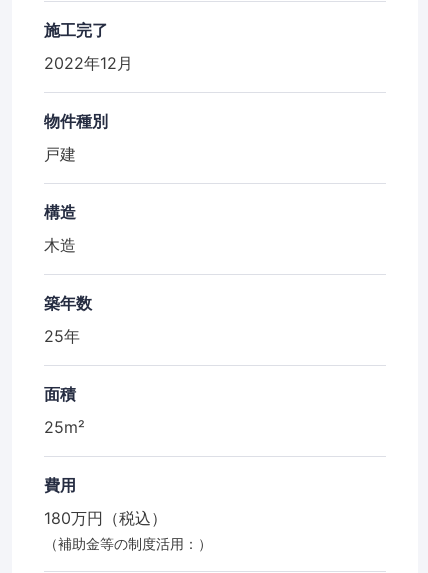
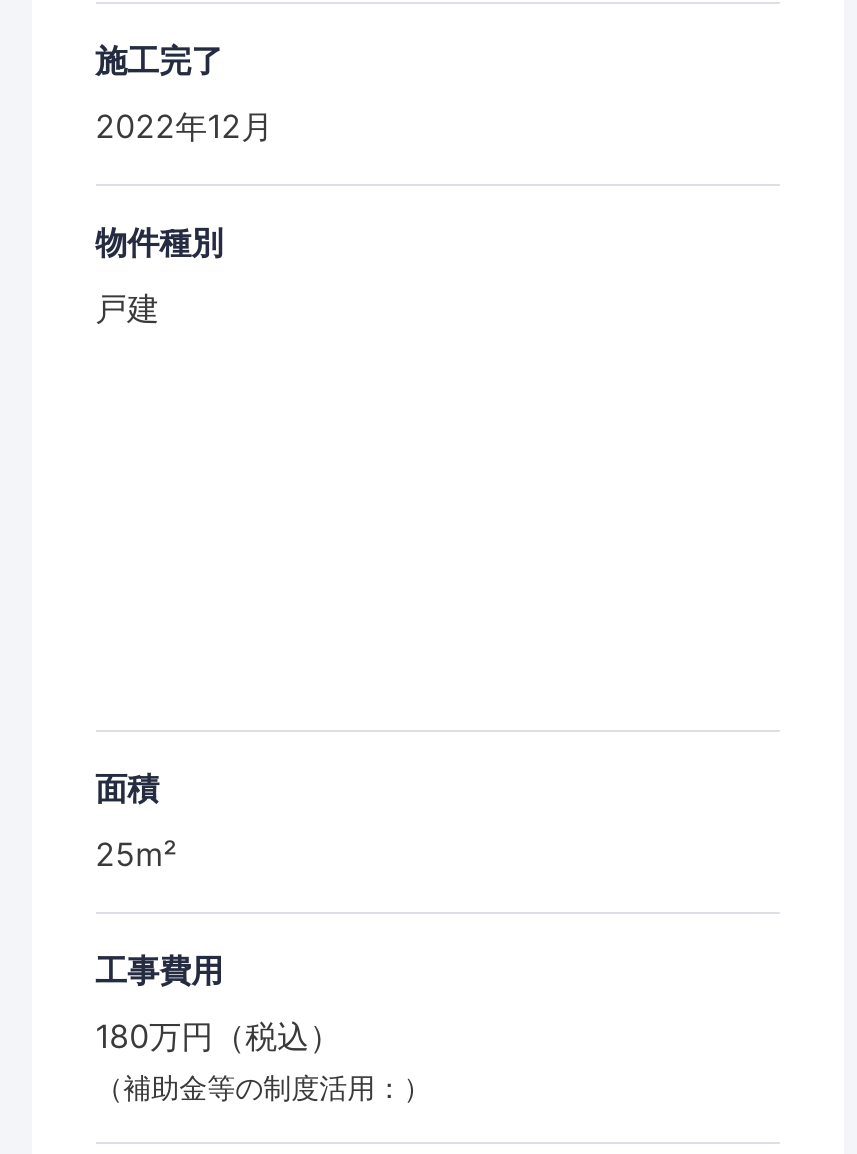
[44,202,92,346] 構造 | 木造 | 築年数 | 25年 -> none
[44,475,76,495] 費用 -> [95,949,223,989] 工事費用

